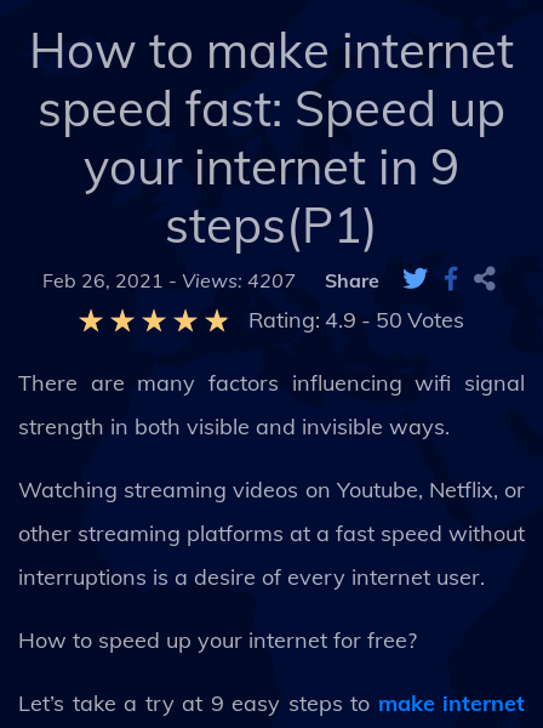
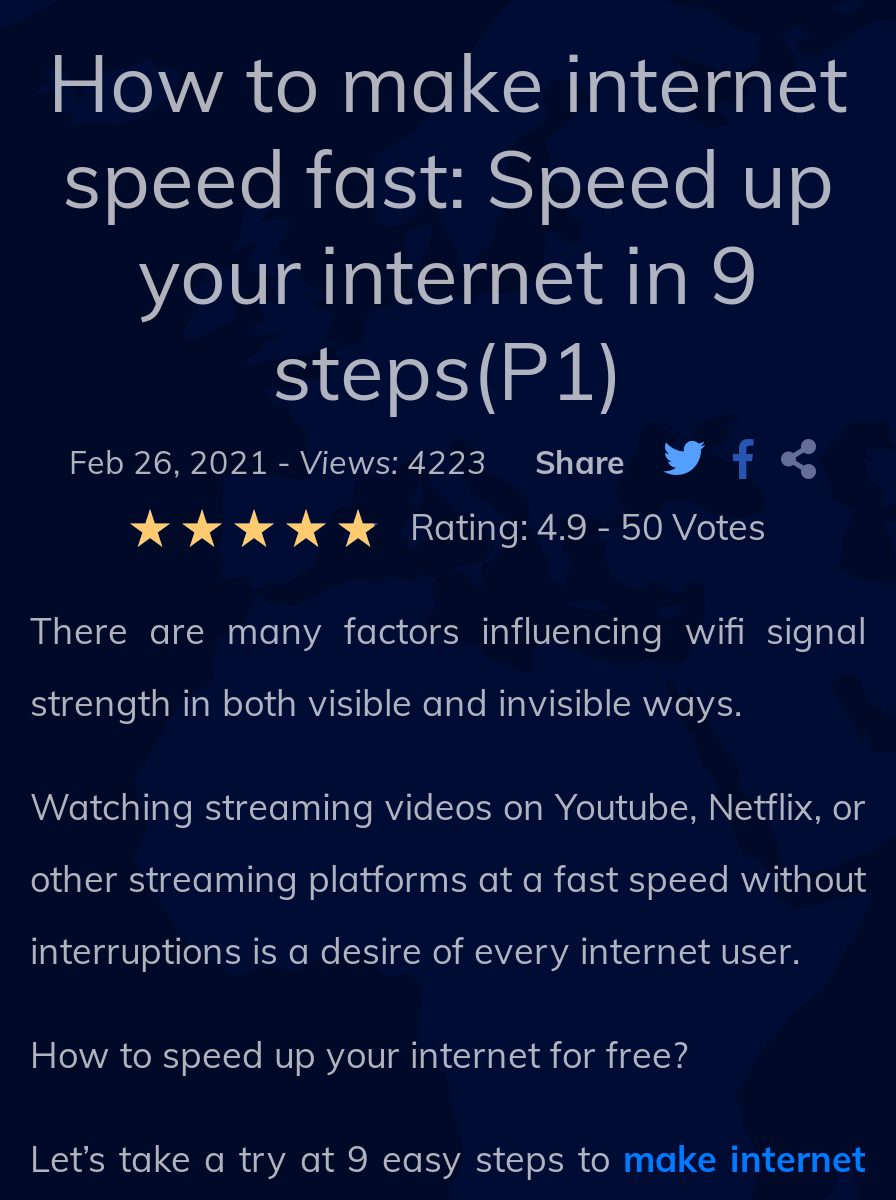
[42,268,384,292] Feb 26, 2021 - Views: 4207 Share -> [69,442,633,482] Feb 26, 2021 - Views: 4223 Share

